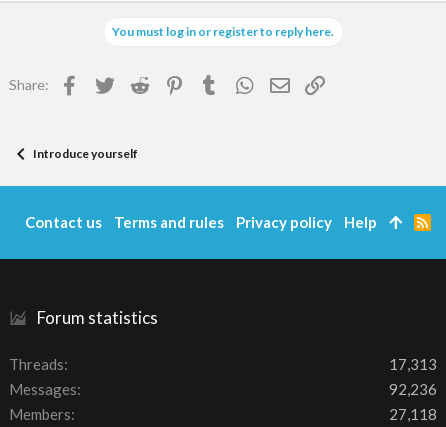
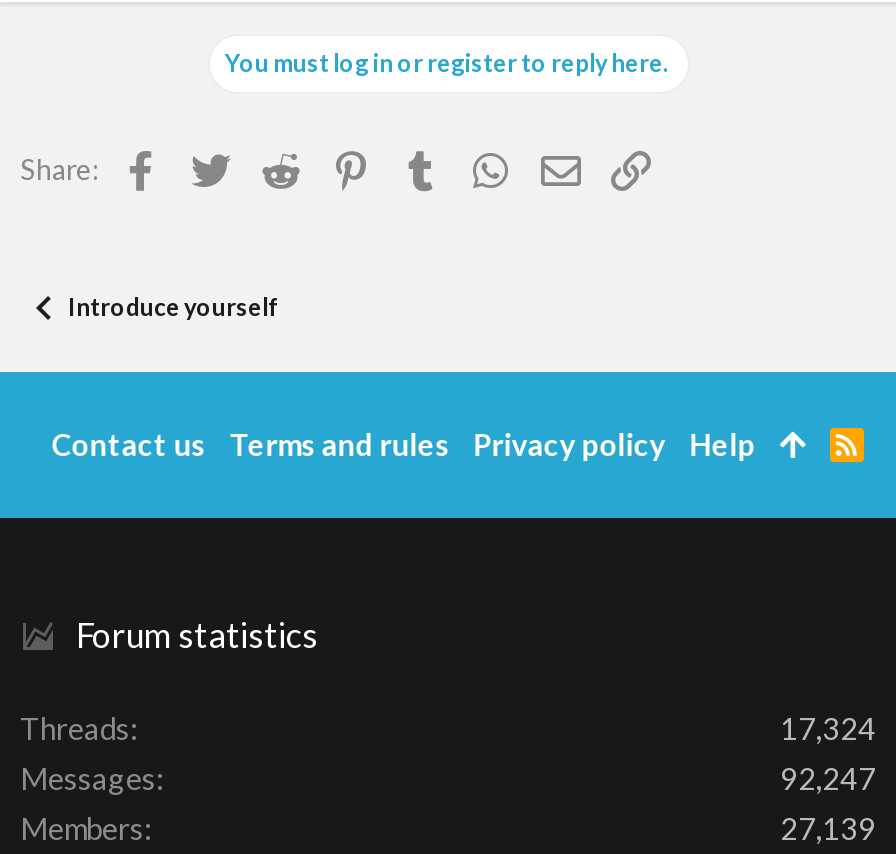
[389,355,437,373] 17,313 -> [780,711,876,747] 17,324
[389,380,437,398] 92,236 -> [780,761,876,797] 92,247
[389,405,437,423] 27,118 -> [780,811,876,847] 27,139

